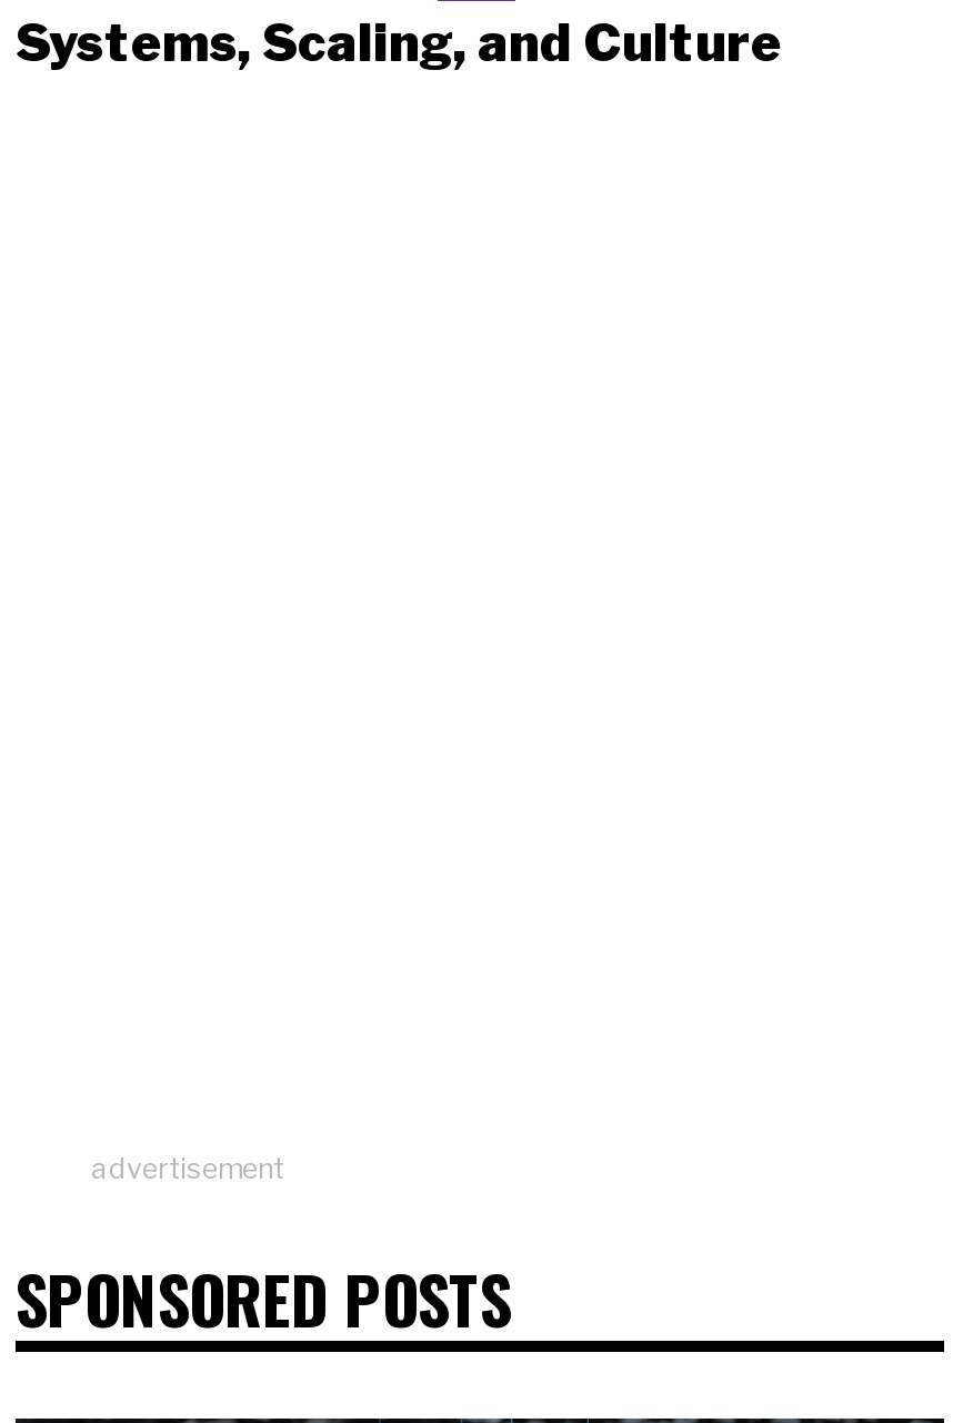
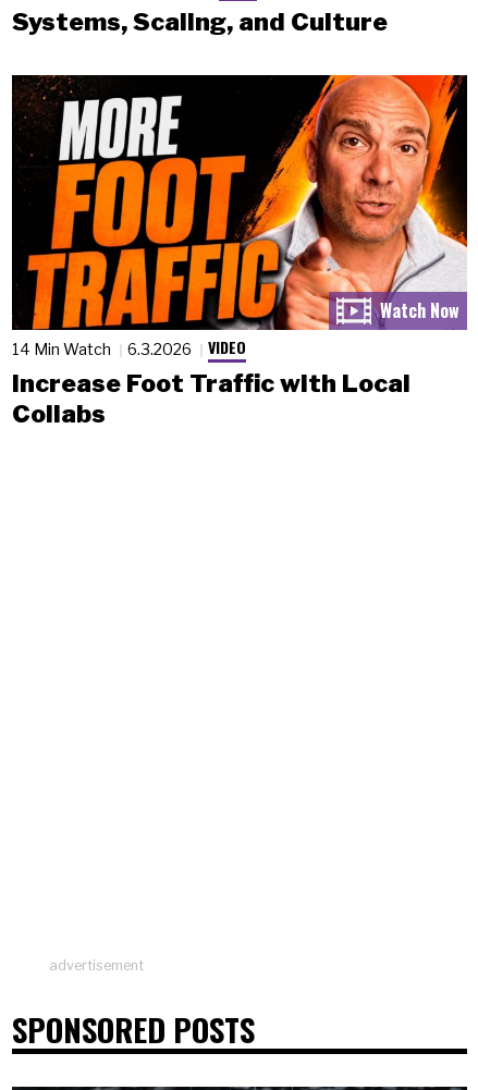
none -> [11,74,468,429] [image] | 14 Min Watch | 6.3.2026 | VIDEO | Increase Foot Traffic with Local | Collabs

